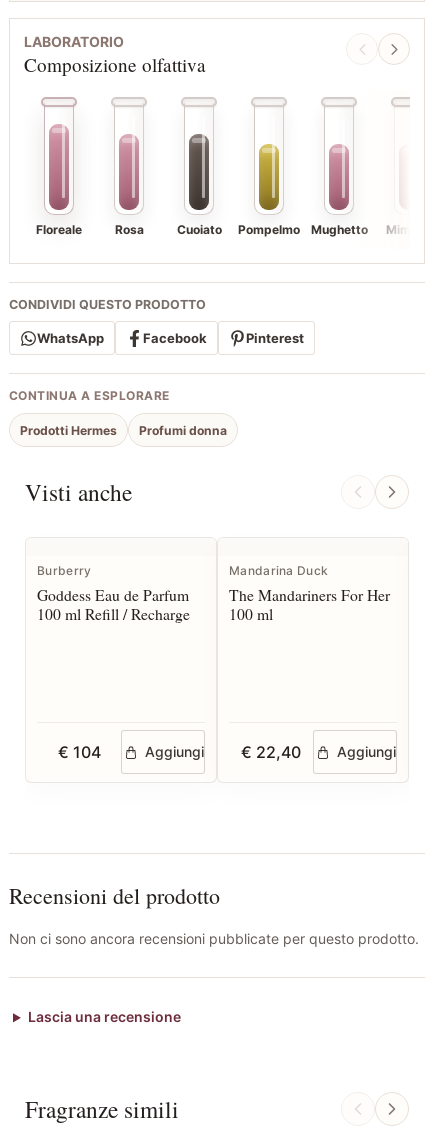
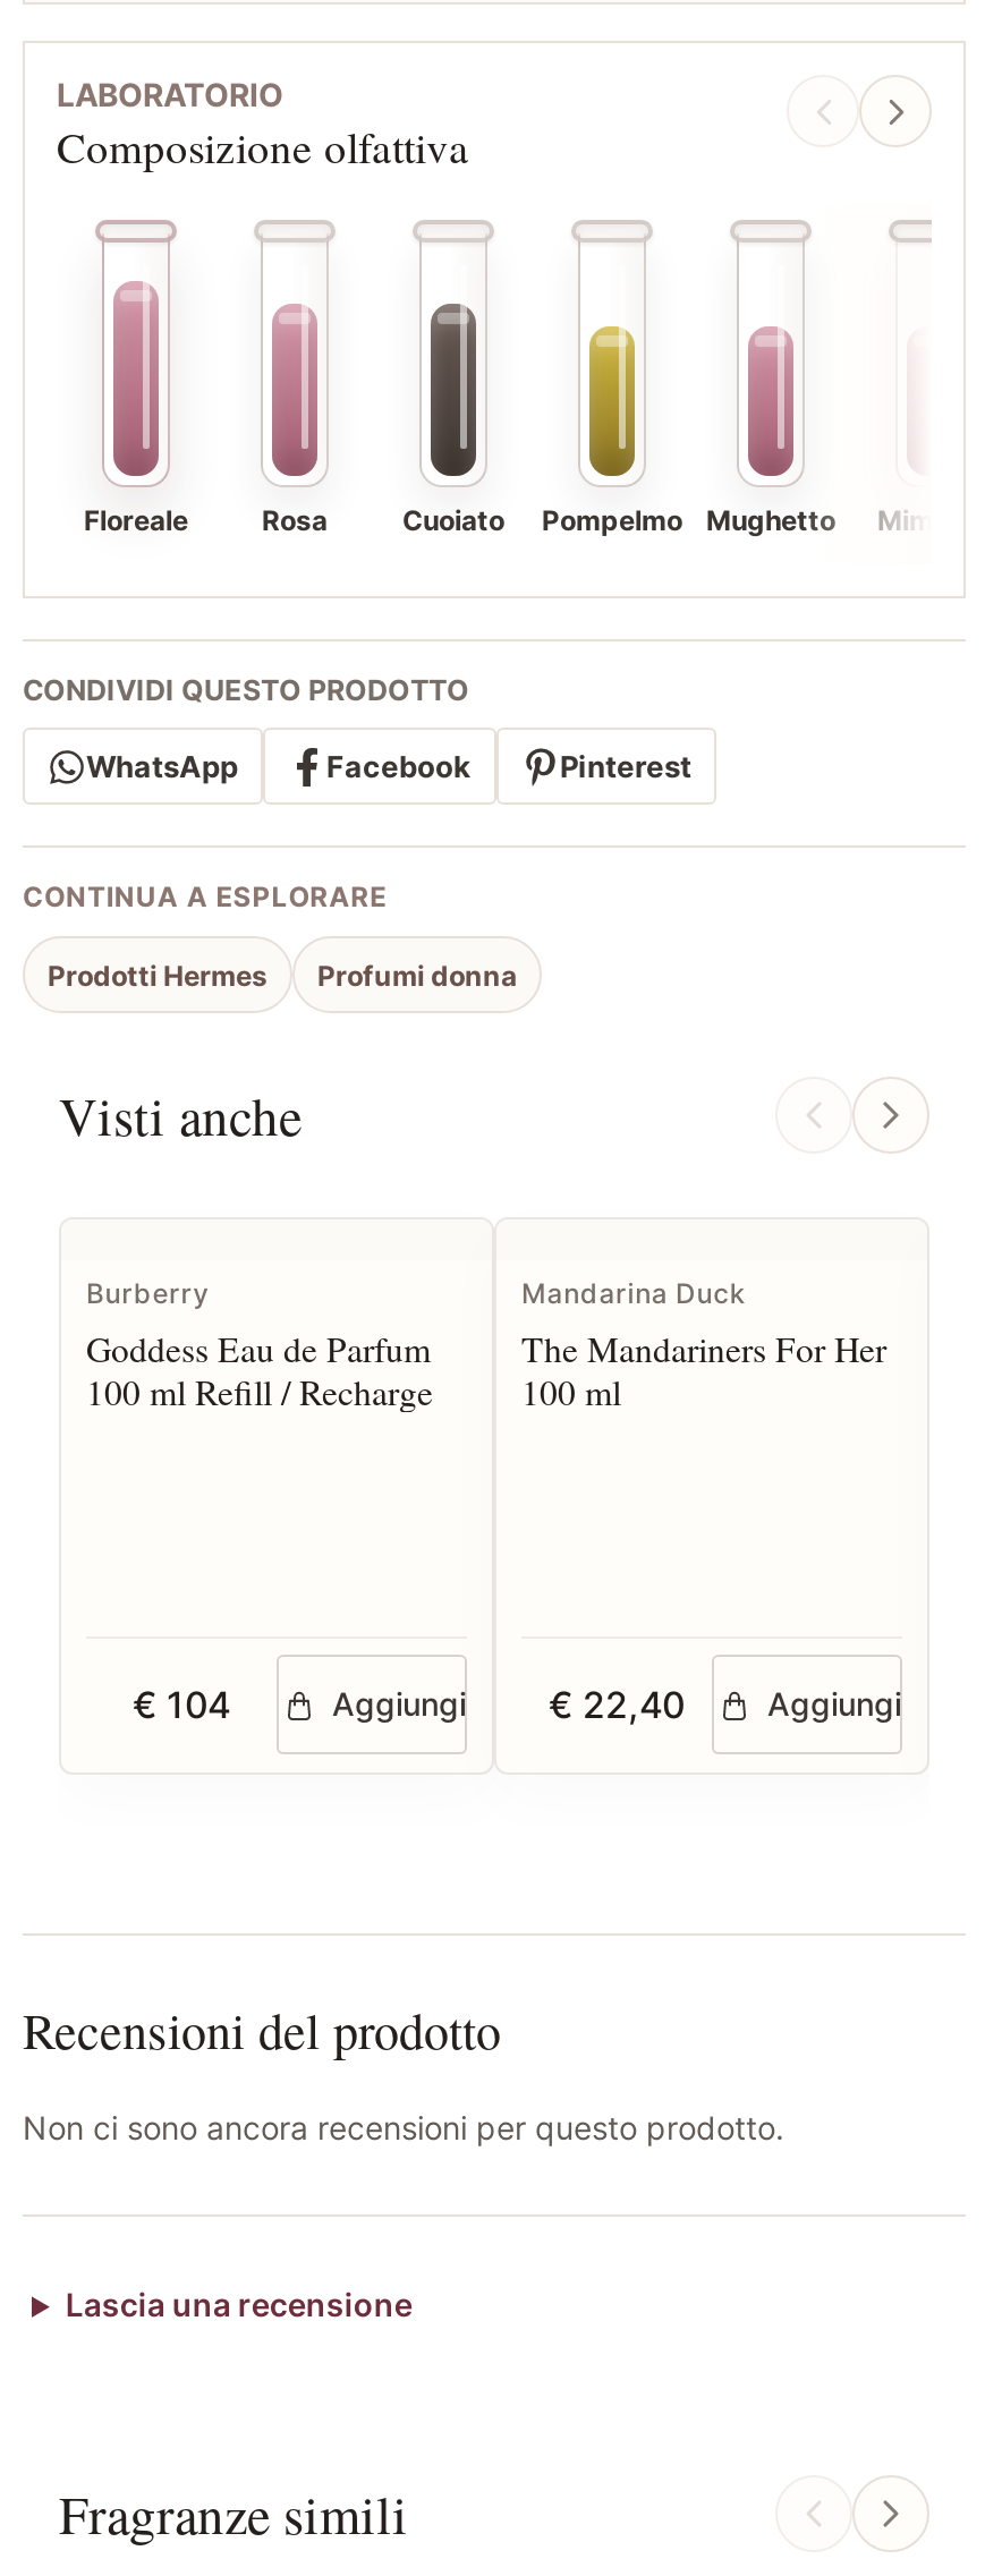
[9,930,419,947] Non ci sono ancora recensioni pubblicate per questo prodotto. -> [23,2109,784,2147] Non ci sono ancora recensioni per questo prodotto.

